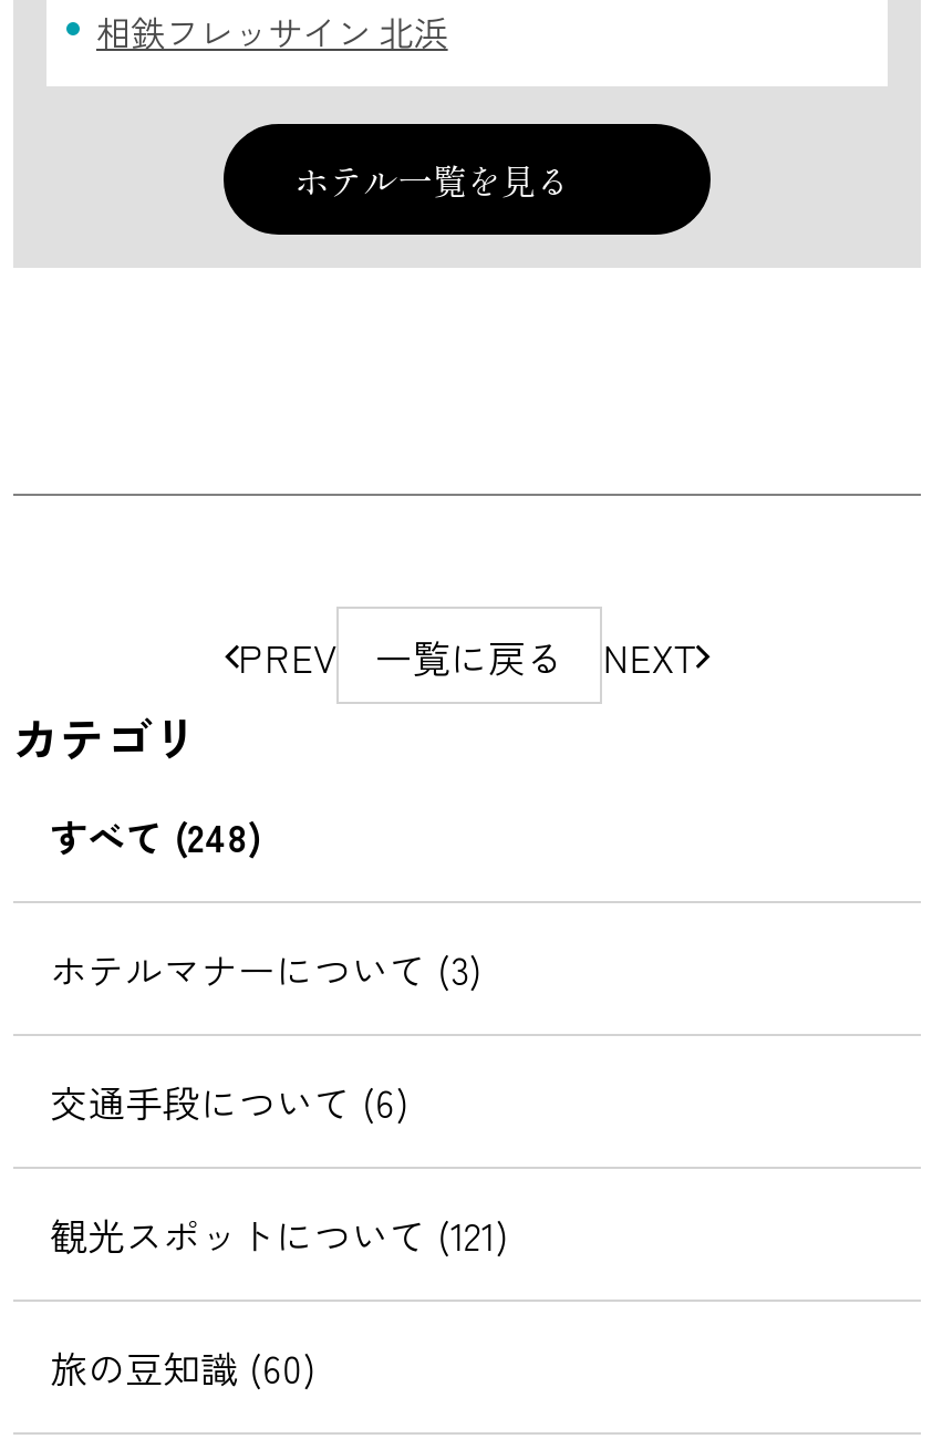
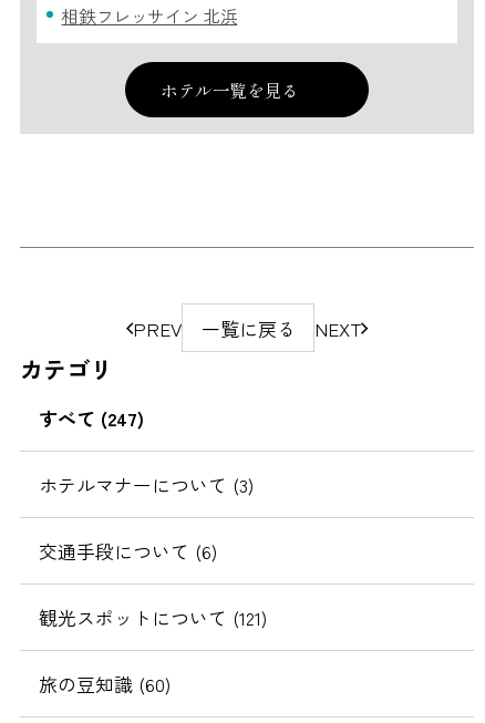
[50,808,260,864] すべて (248) -> [38,404,144,432] すべて (247)

